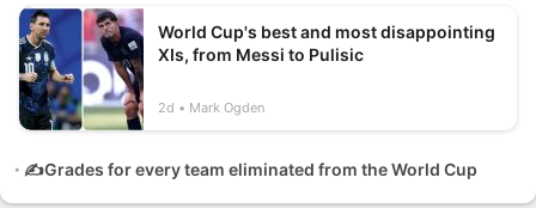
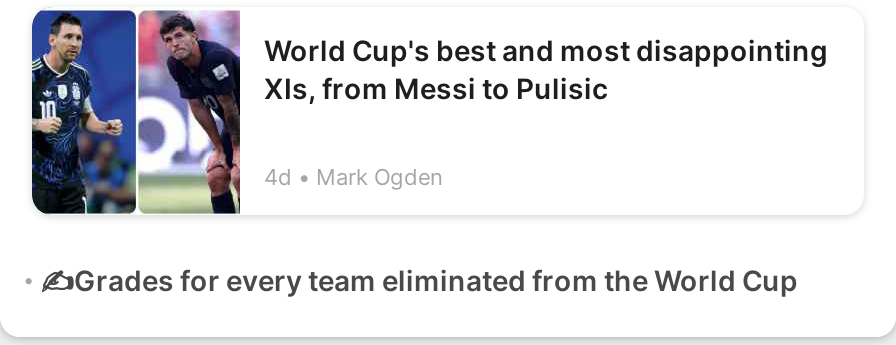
[158,99,264,116] 2d Mark Ogden -> [264,162,442,190] 4d Mark Ogden

